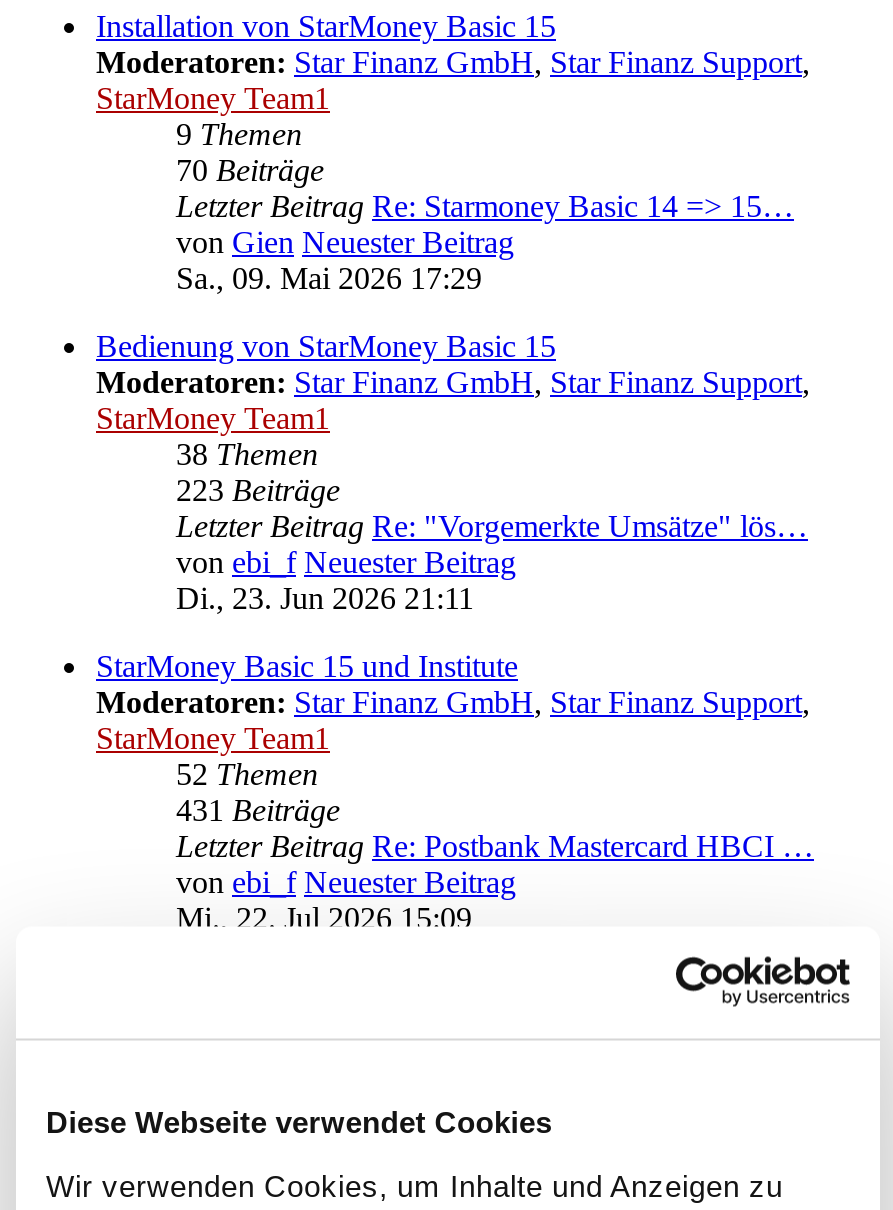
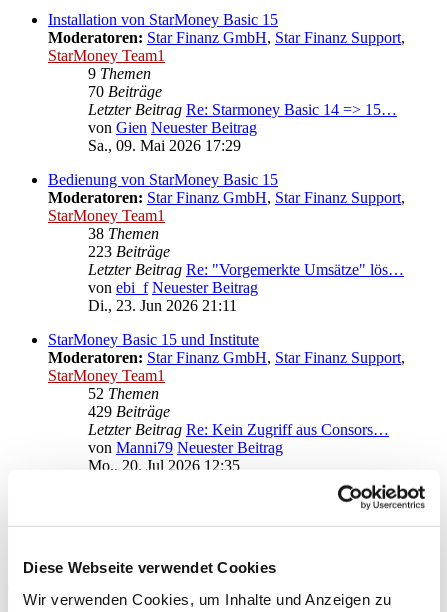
[176,794,340,828] 431 Beiträge -> [88,403,170,420] 429 Beiträge
[176,830,814,864] Letzter Beitrag Re: Postbank Mastercard HBCI … -> [88,421,389,438] Letzter Beitrag Re: Kein Zugriff aus Consors…
[176,866,516,900] von ebi_f Neuester Beitrag -> [88,439,283,456] von Manni79 Neuester Beitrag
[176,902,472,936] Mi., 22. Jul 2026 15:09 -> [88,457,240,474] Mo., 20. Jul 2026 12:35

